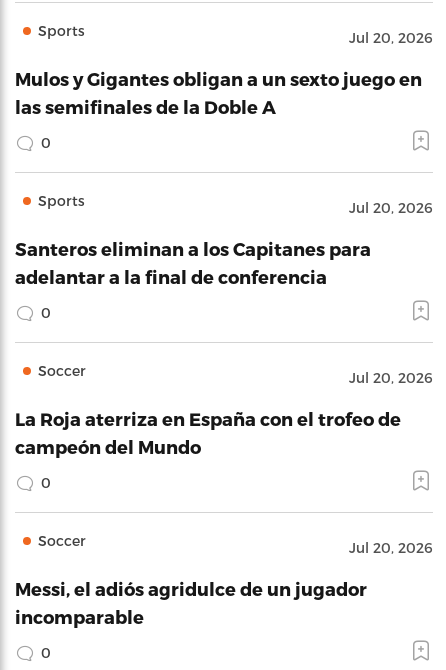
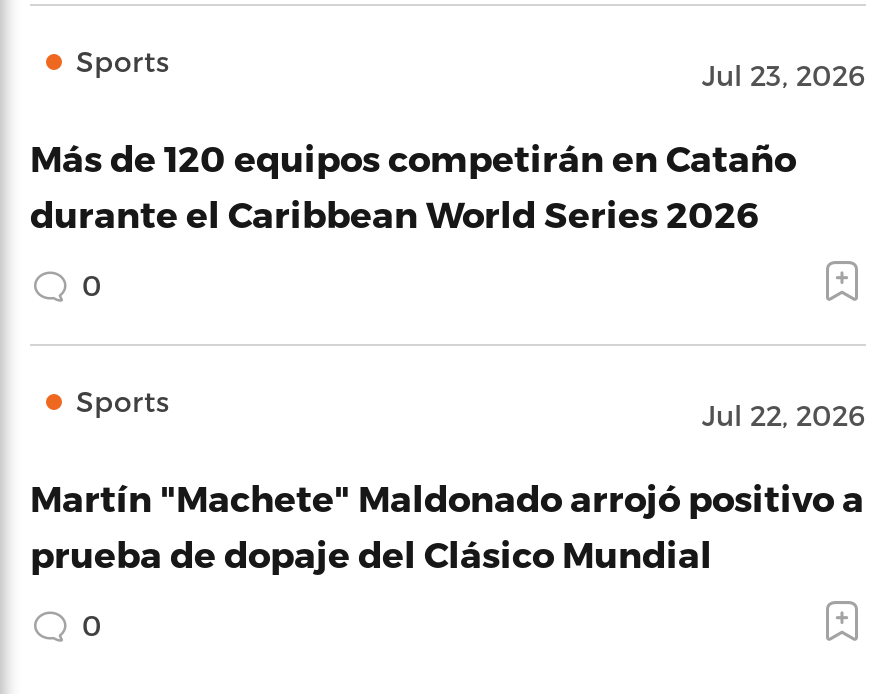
[349,29,433,46] Jul 20, 2026 -> [702,58,866,92] Jul 23, 2026
[15,68,422,117] Mulos y Gigantes obligan a un sexto juego en | las semifinales de la Doble A -> [30,136,796,234] Más de 120 equipos competirán en Cataño | durante el Caribbean World Series 2026
[15,199,433,627] Jul 20, 2026 | Santeros eliminan a los Capitanes para | adelantar a la final de conferencia | 0 | Soccer | Jul 20, 2026 | La Roja aterriza en España con el trofeo de | campeón del Mundo | 0 | Soccer | Jul 20, 2026 | Messi, el adiós agridulce de un jugador | incomparable -> [30,398,866,574] Jul 22, 2026 | Martín "Machete" Maldonado arrojó positivo a | prueba de dopaje del Clásico Mundial

